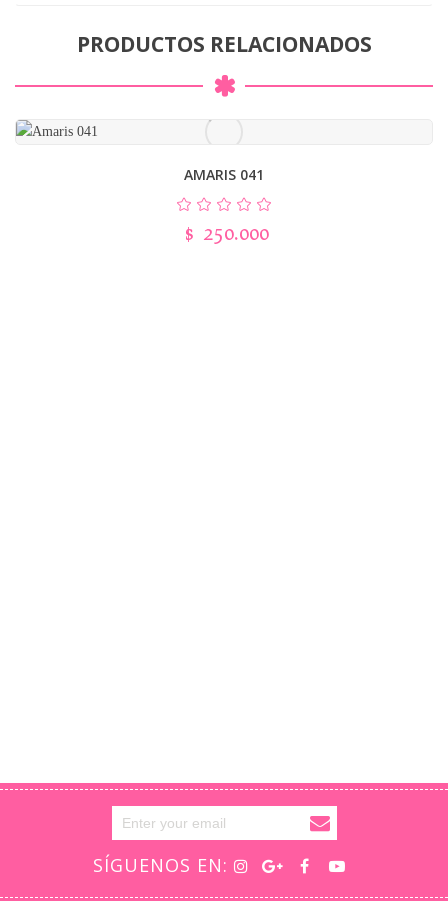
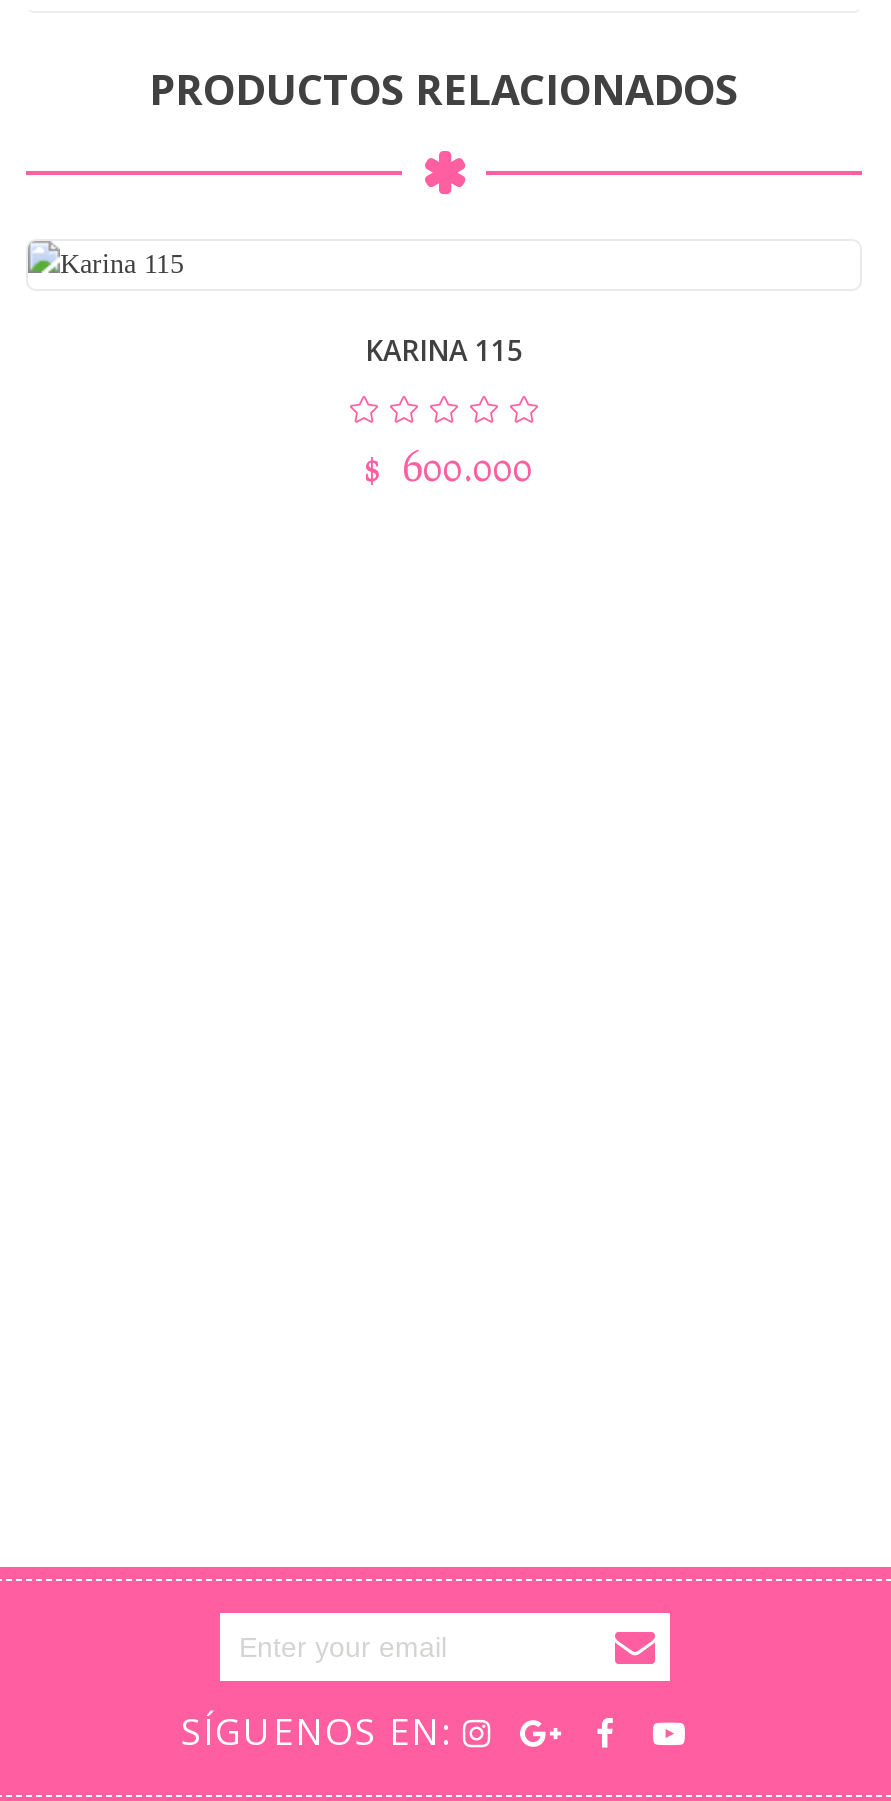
[184,165,264,184] AMARIS 041 -> [365,331,523,369] KARINA 115
[183,220,268,244] $ 250.000 -> [363,441,533,489] $ 600.000

